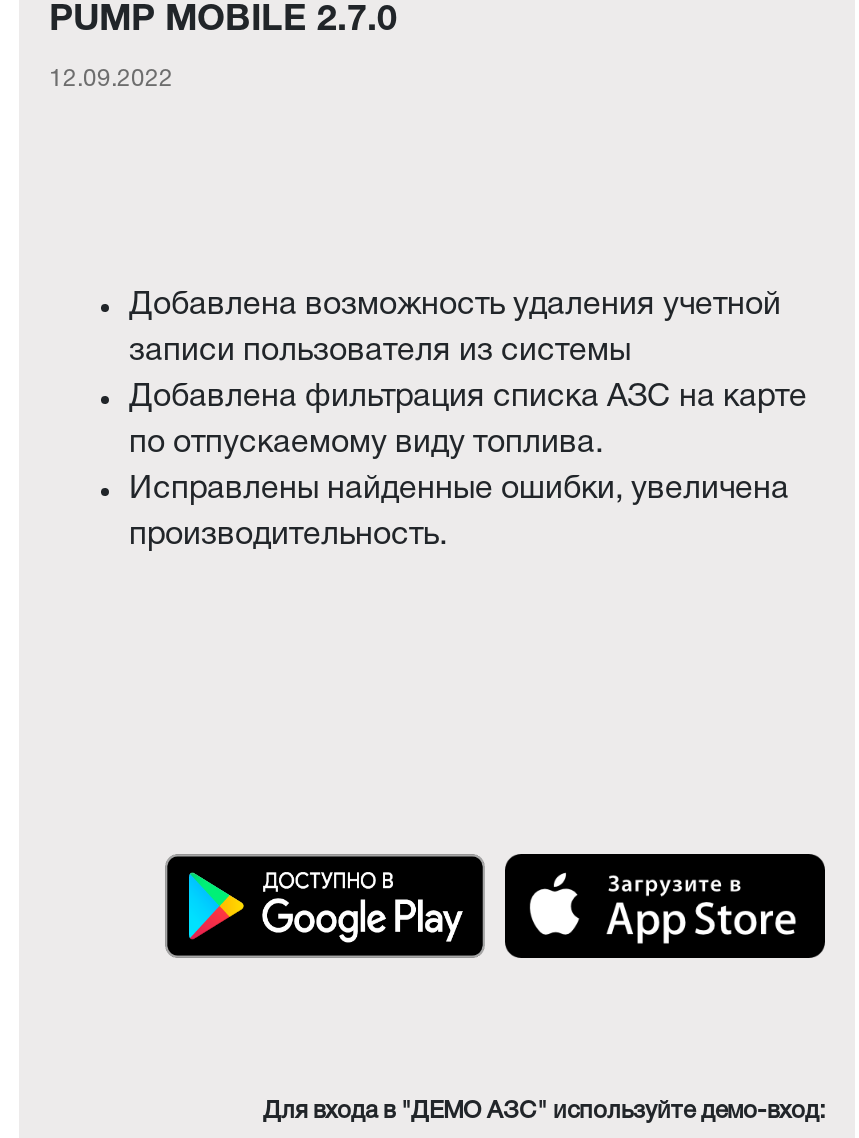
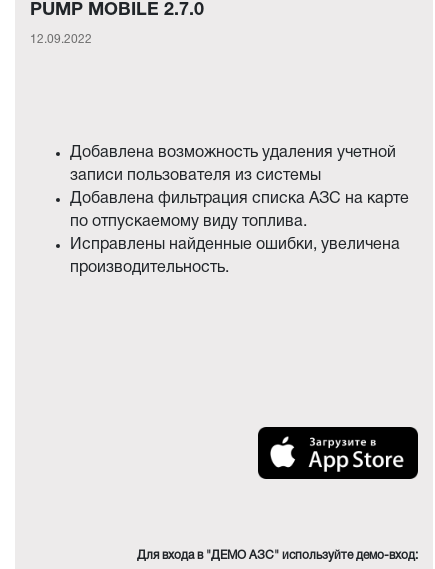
[163,852,485,960] [image] -> none

